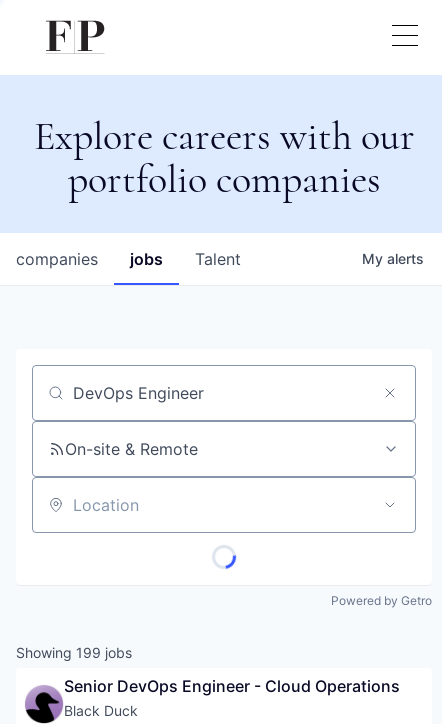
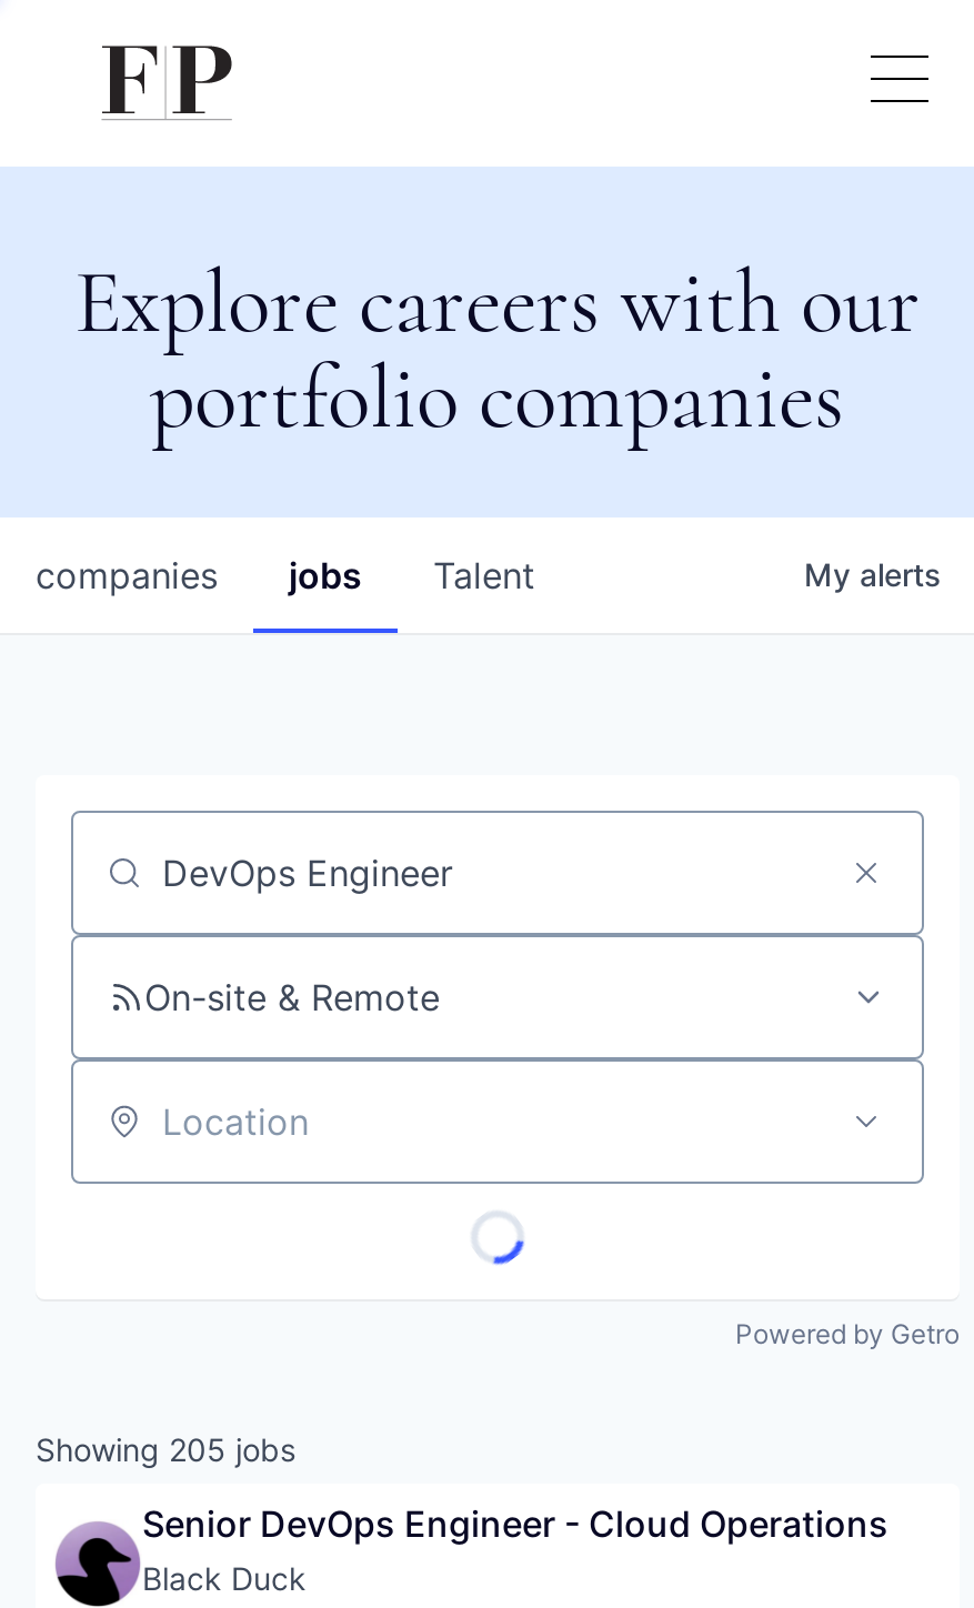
[16,643,132,660] Showing 199 jobs -> [36,1429,295,1467] Showing 205 jobs

